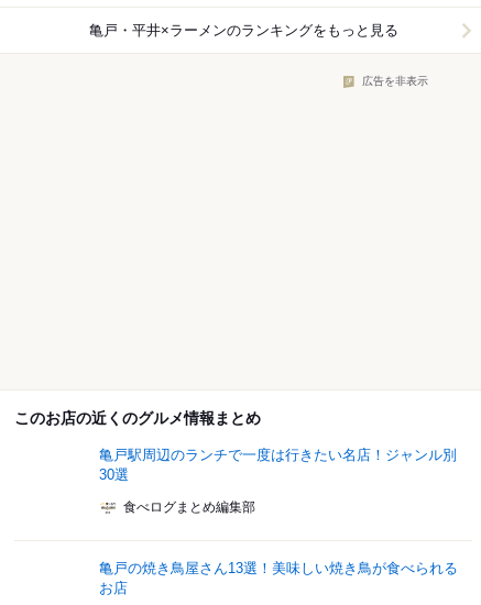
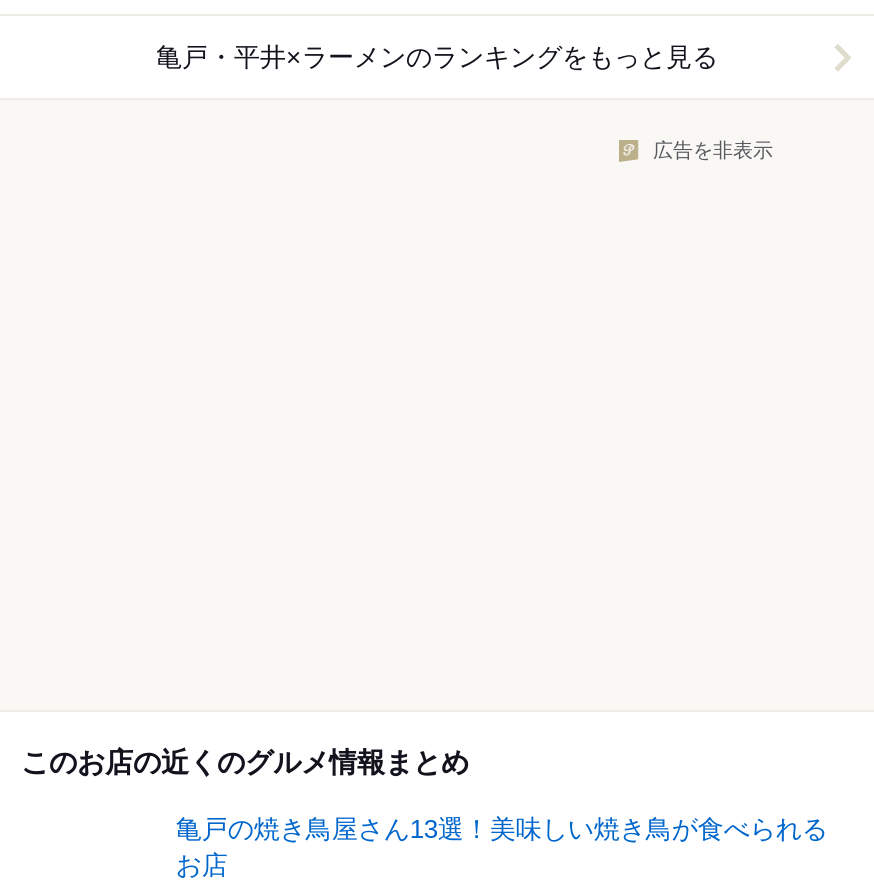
[99,447,457,515] 亀戸駅周辺のランチで一度は行きたい名店！ジャンル別 | 30選 | 食べログまとめ編集部 -> none

